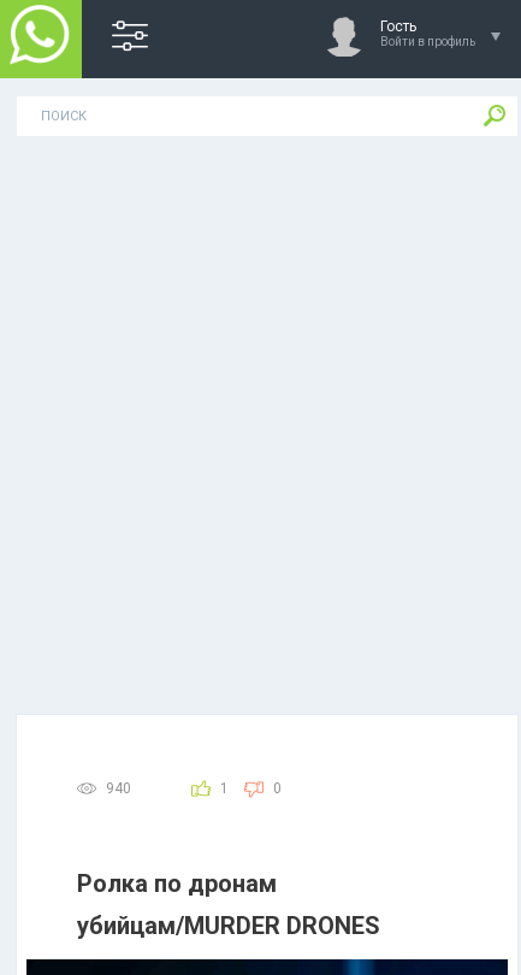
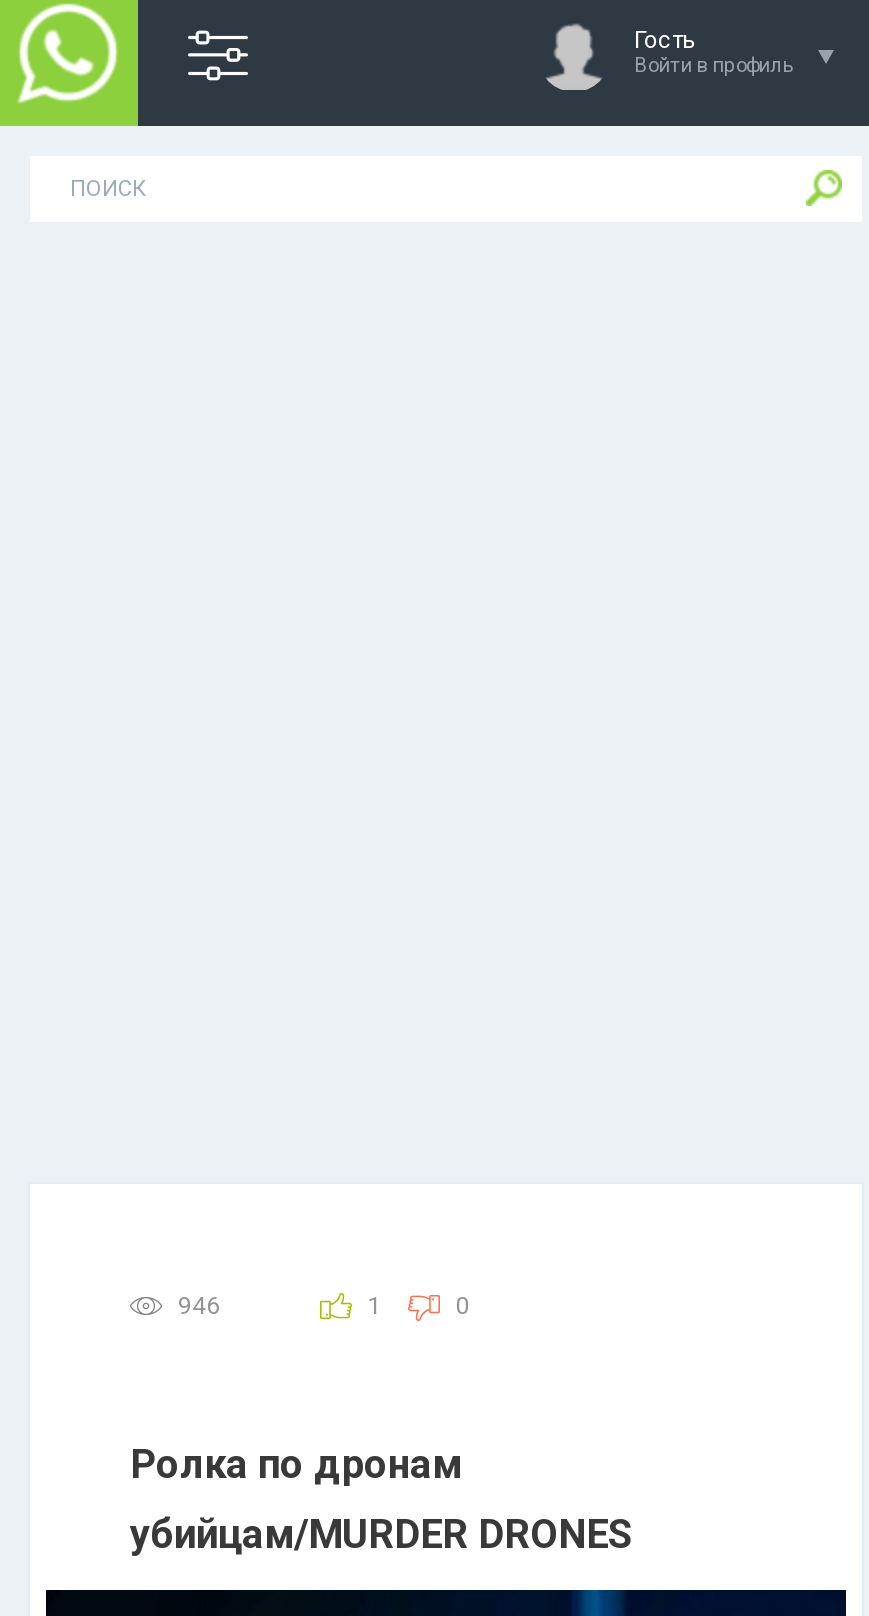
[106,780,131,797] 940 -> [178,1292,220,1320] 946

